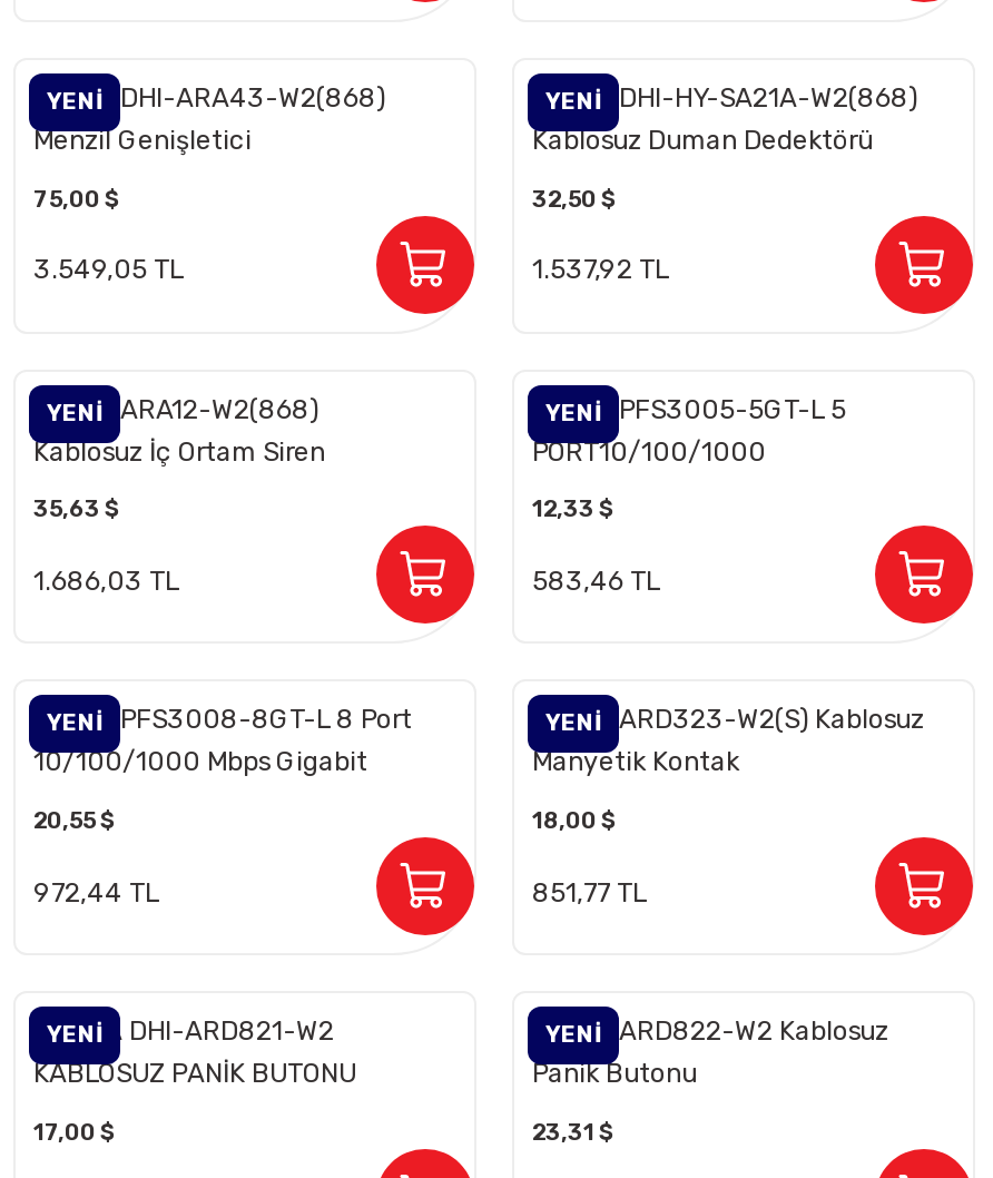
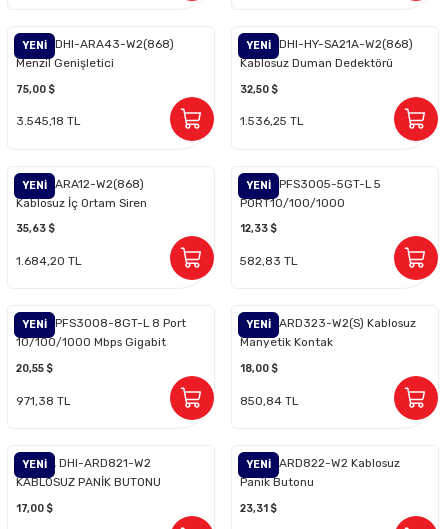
[33,254,183,285] 3.549,05 TL -> [16,114,80,128] 3.545,18 TL
[532,254,668,285] 1.537,92 TL -> [240,114,303,128] 1.536,25 TL
[33,565,178,597] 1.686,03 TL -> [16,254,81,268] 1.684,20 TL
[532,565,659,597] 583,46 TL -> [240,254,297,268] 582,83 TL
[33,877,158,908] 972,44 TL -> [16,394,70,408] 971,38 TL
[532,877,646,908] 851,77 TL -> [240,394,298,408] 850,84 TL

